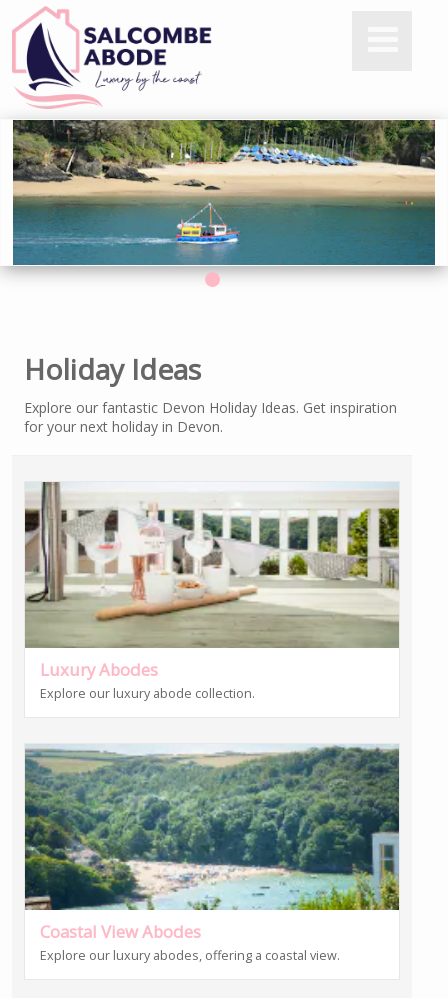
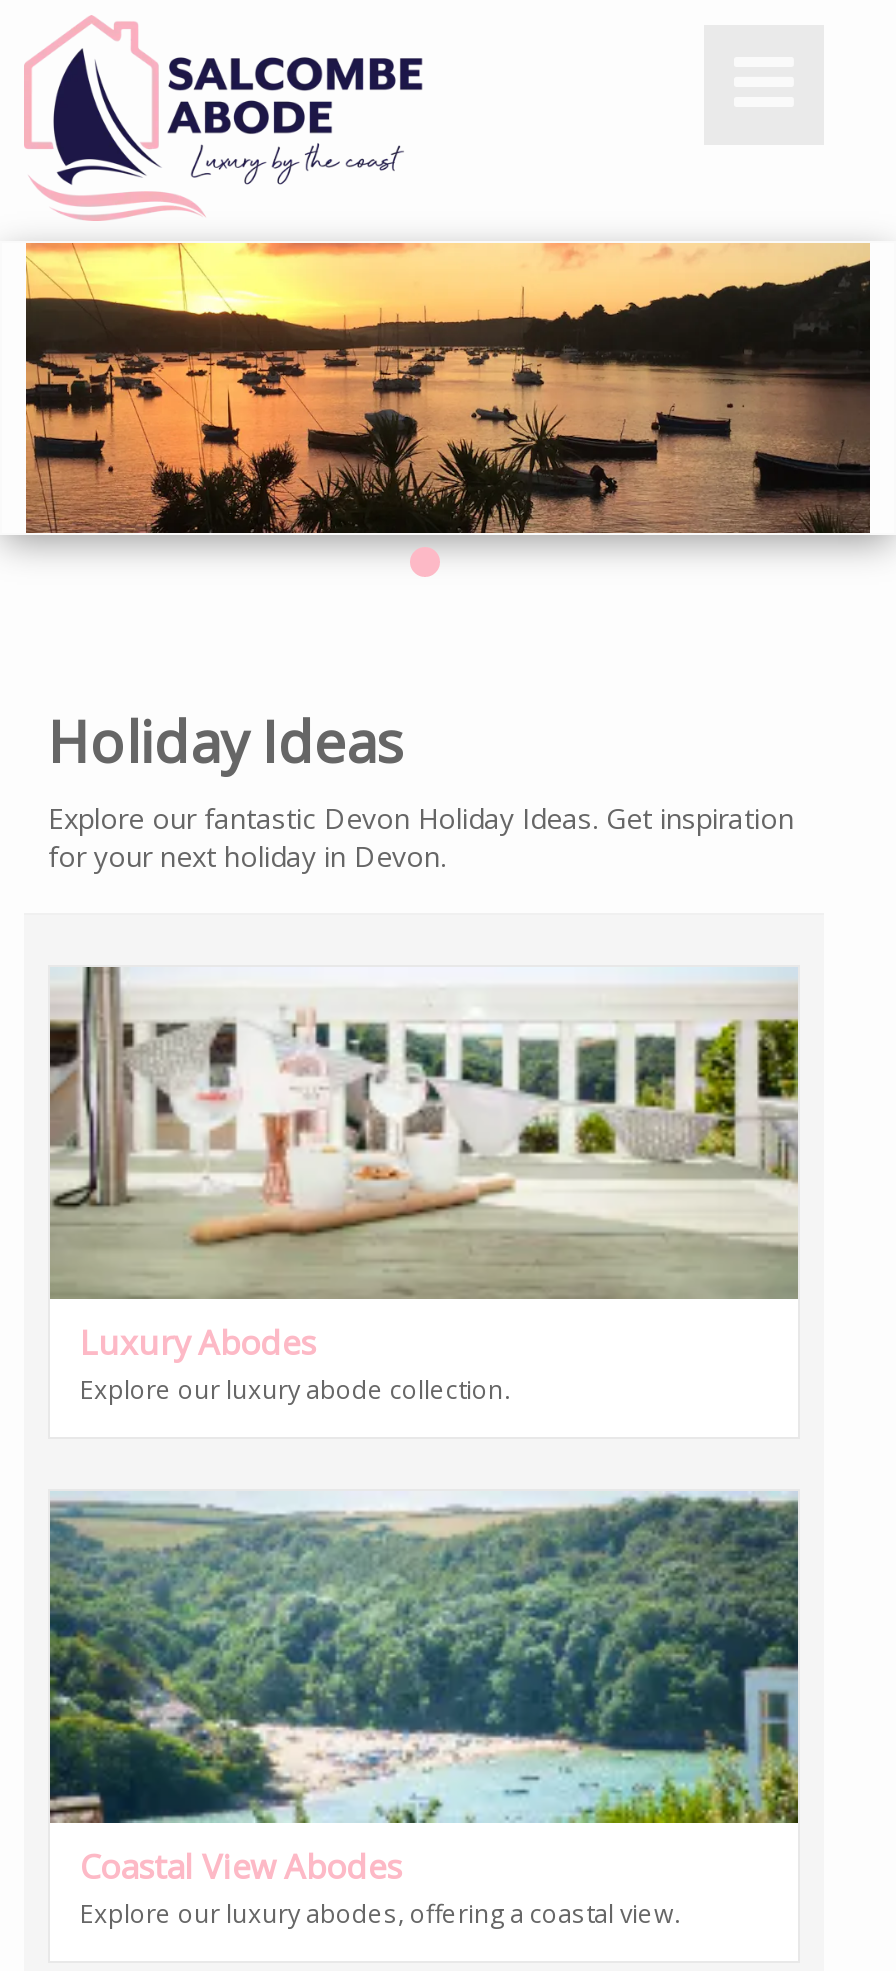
[12,119,436,266] [image] -> [24,241,872,535] [image]

